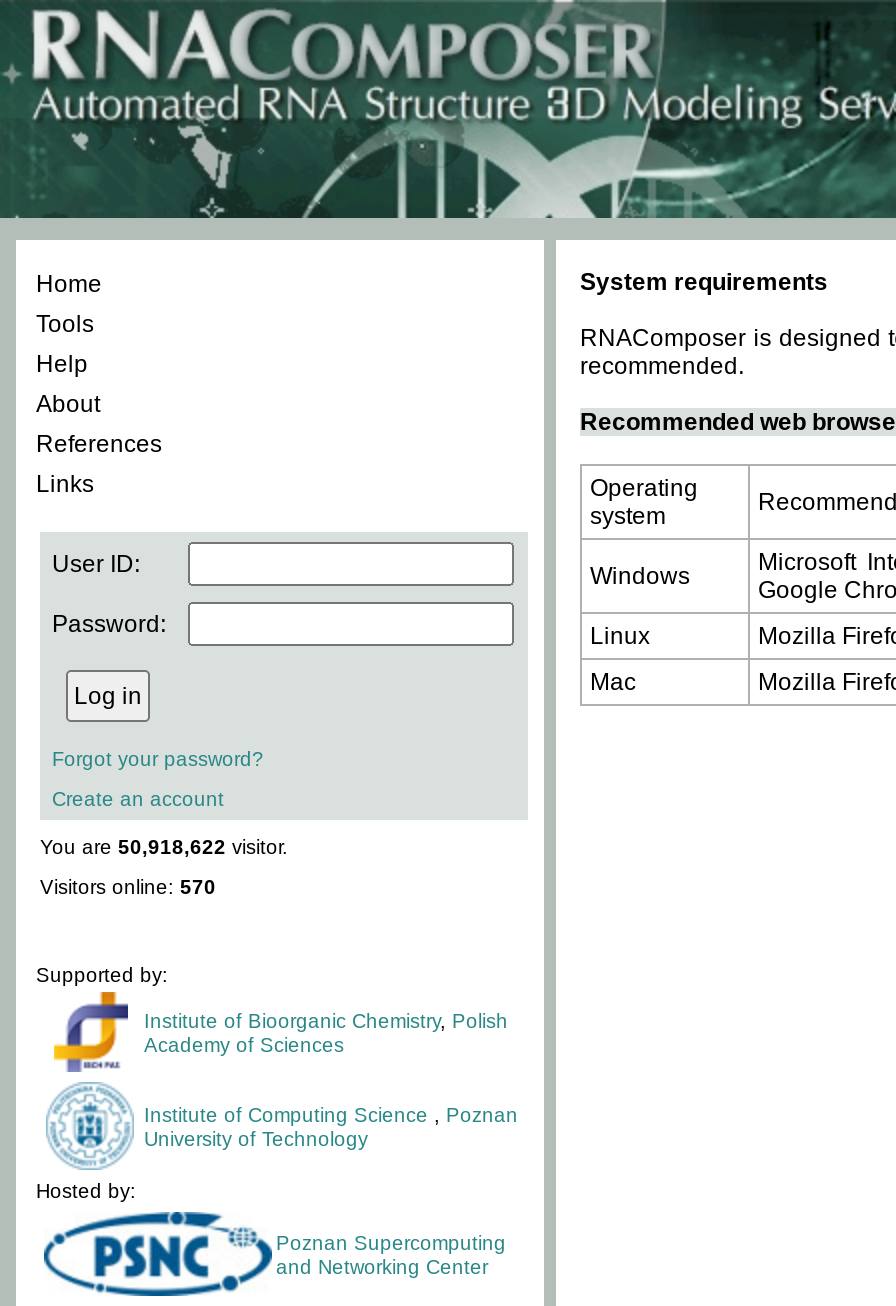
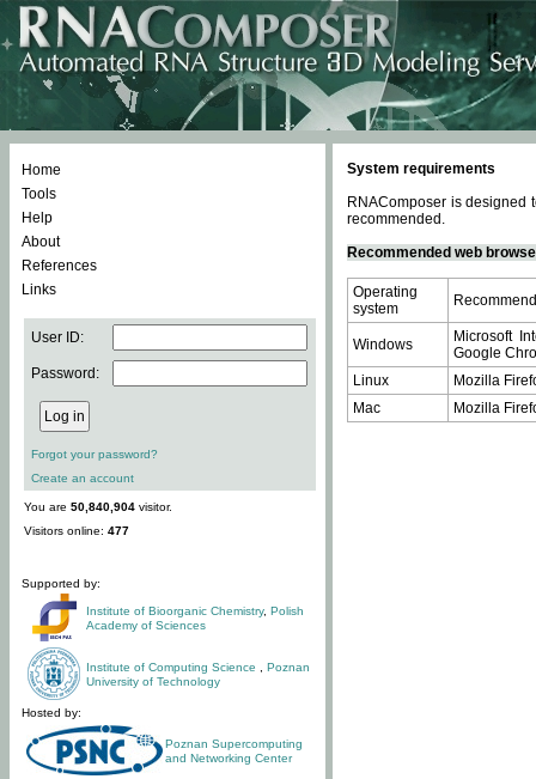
[40,836,288,858] You are 50,918,622 visitor. -> [24,500,172,513] You are 50,840,904 visitor.
[40,876,216,898] Visitors online: 570 -> [24,524,129,537] Visitors online: 477

